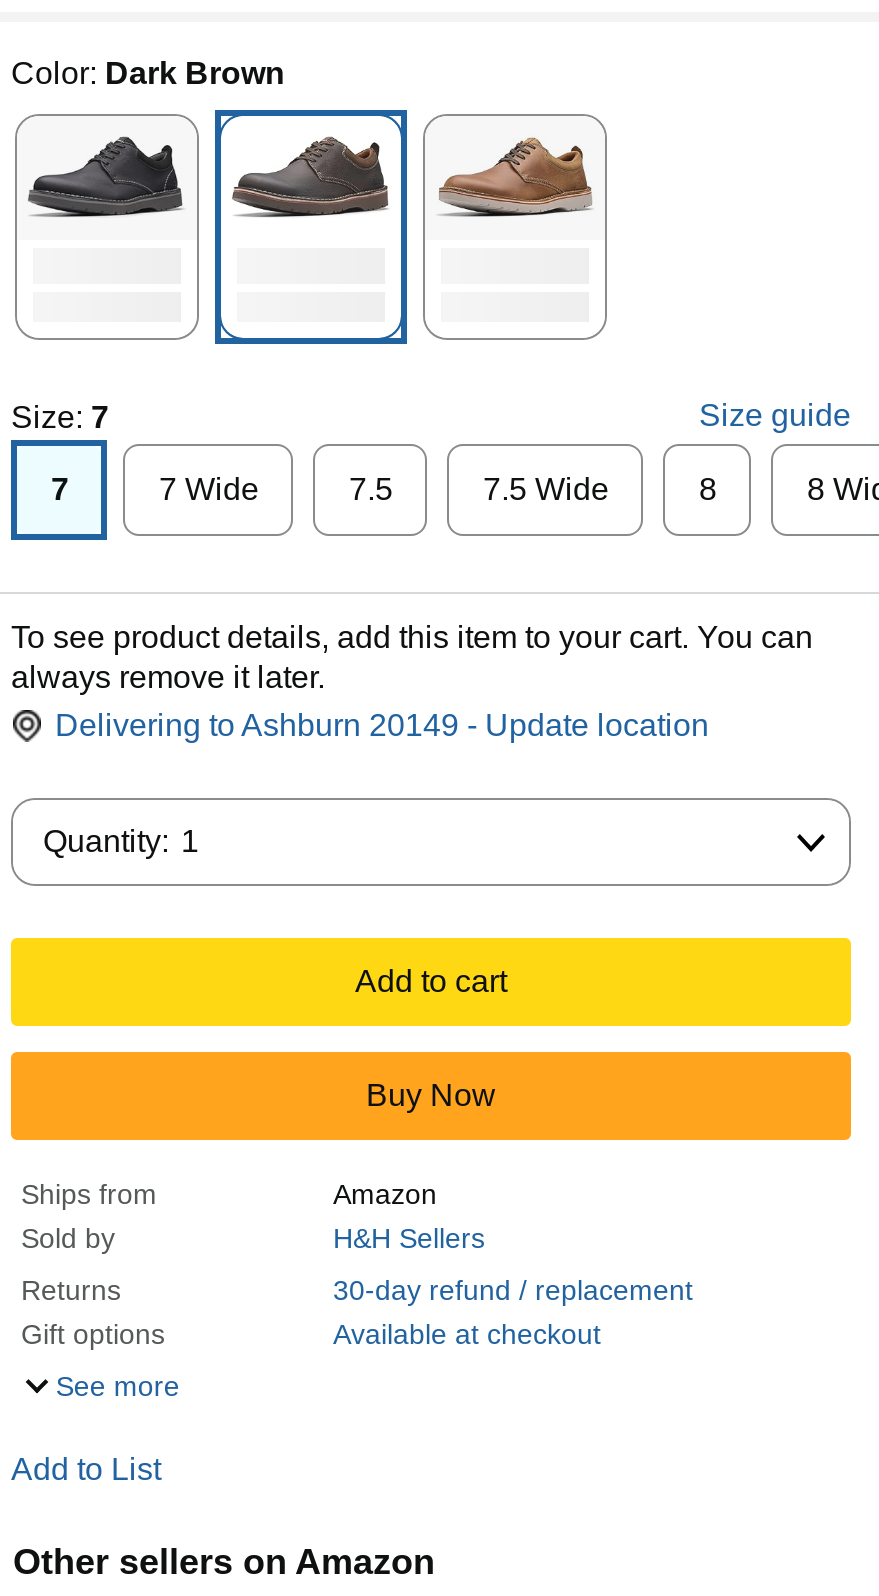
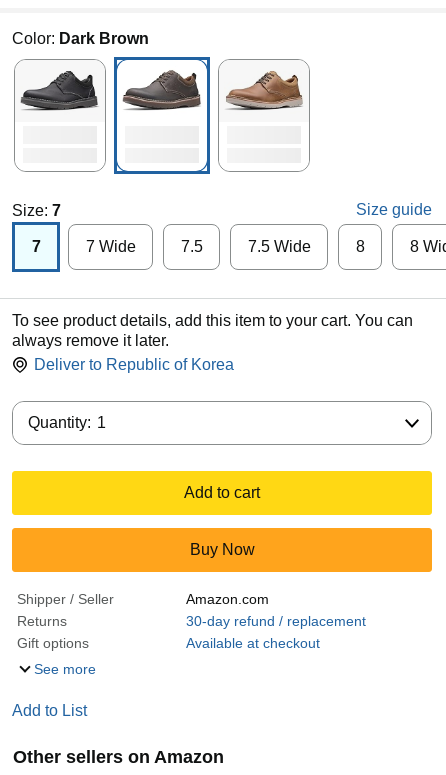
[55,708,709,742] Delivering to Ashburn 20149 - Update location -> [34,356,234,373] Deliver to Republic of Korea
[21,1178,485,1254] Ships from | Amazon | Sold by | H&H Sellers -> [17,591,268,607] Shipper / Seller | Amazon.com

